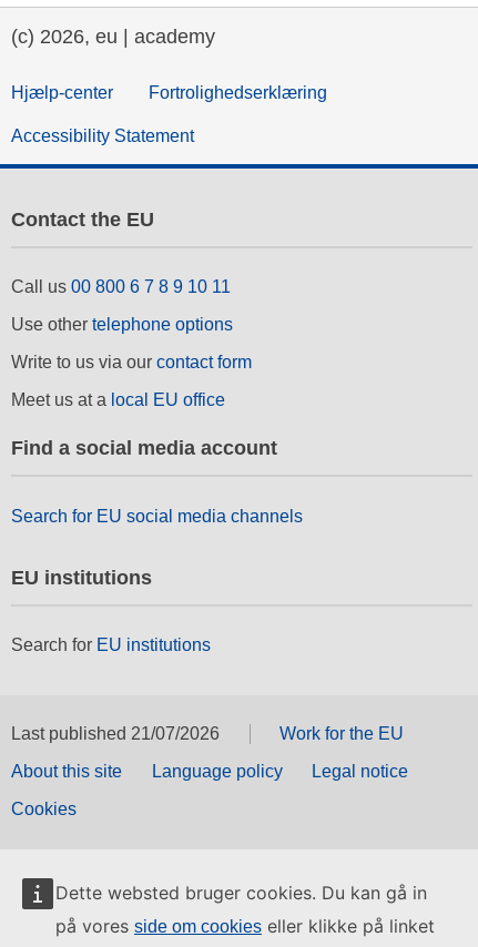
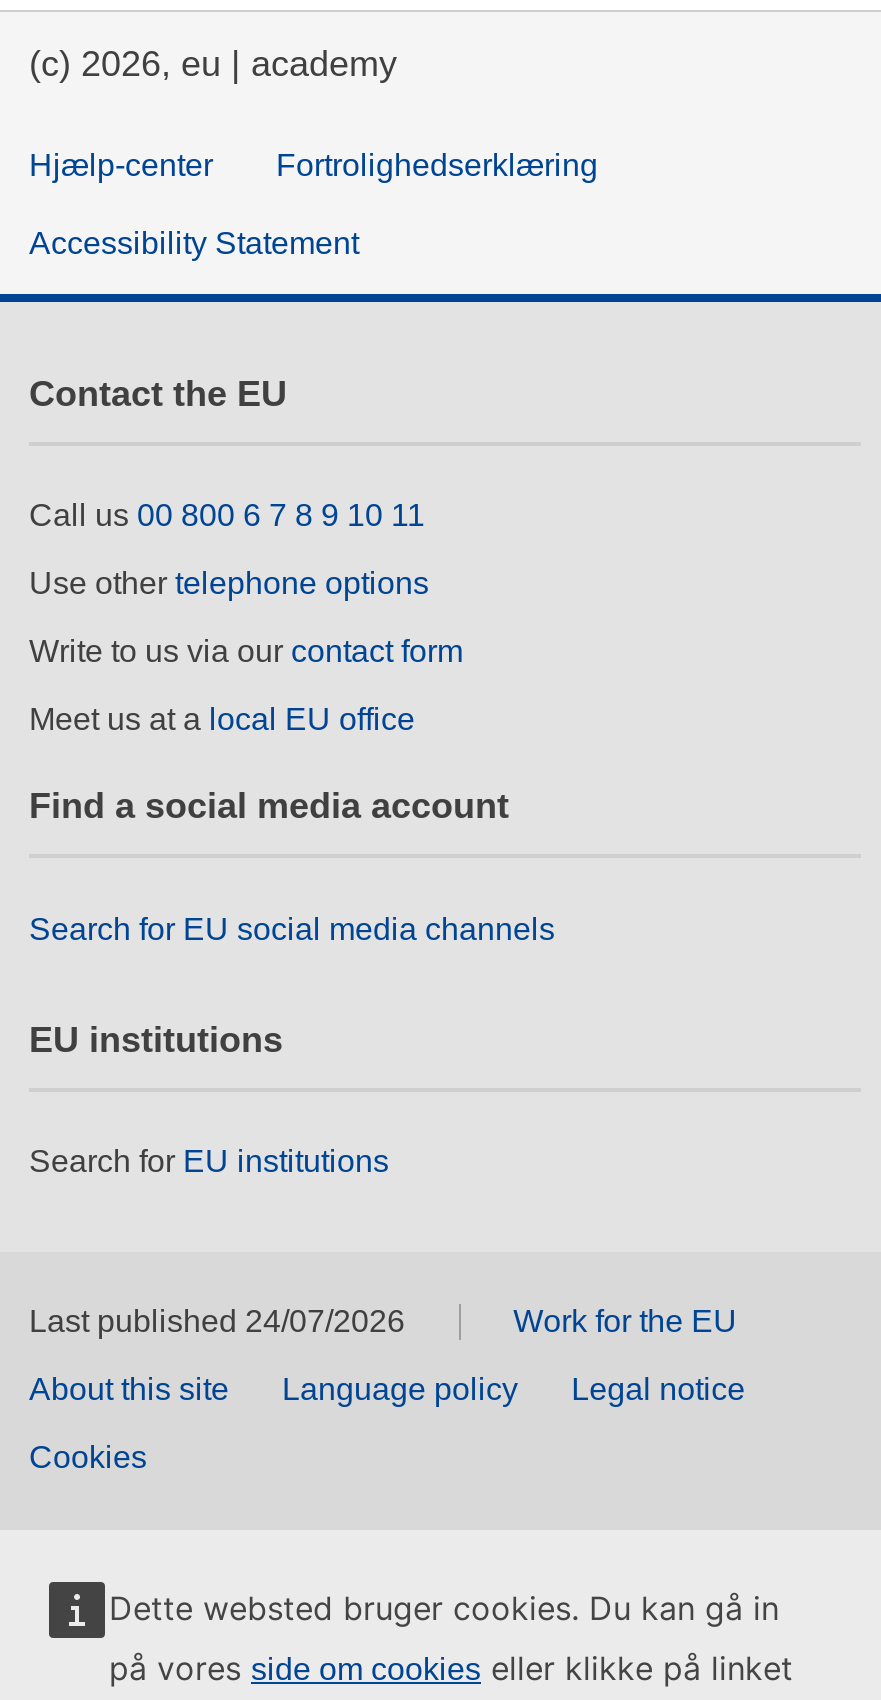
[11,725,220,744] Last published 21/07/2026 -> [29,1305,405,1339] Last published 24/07/2026

